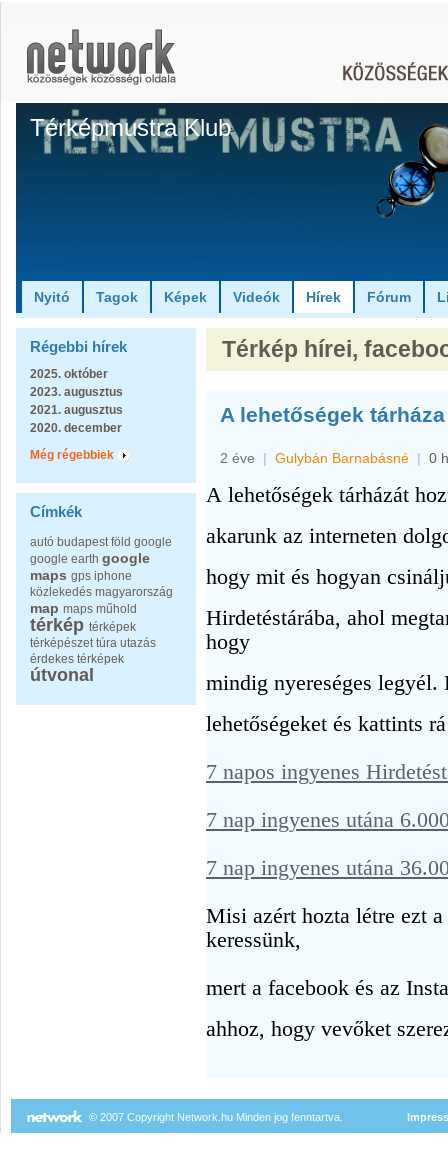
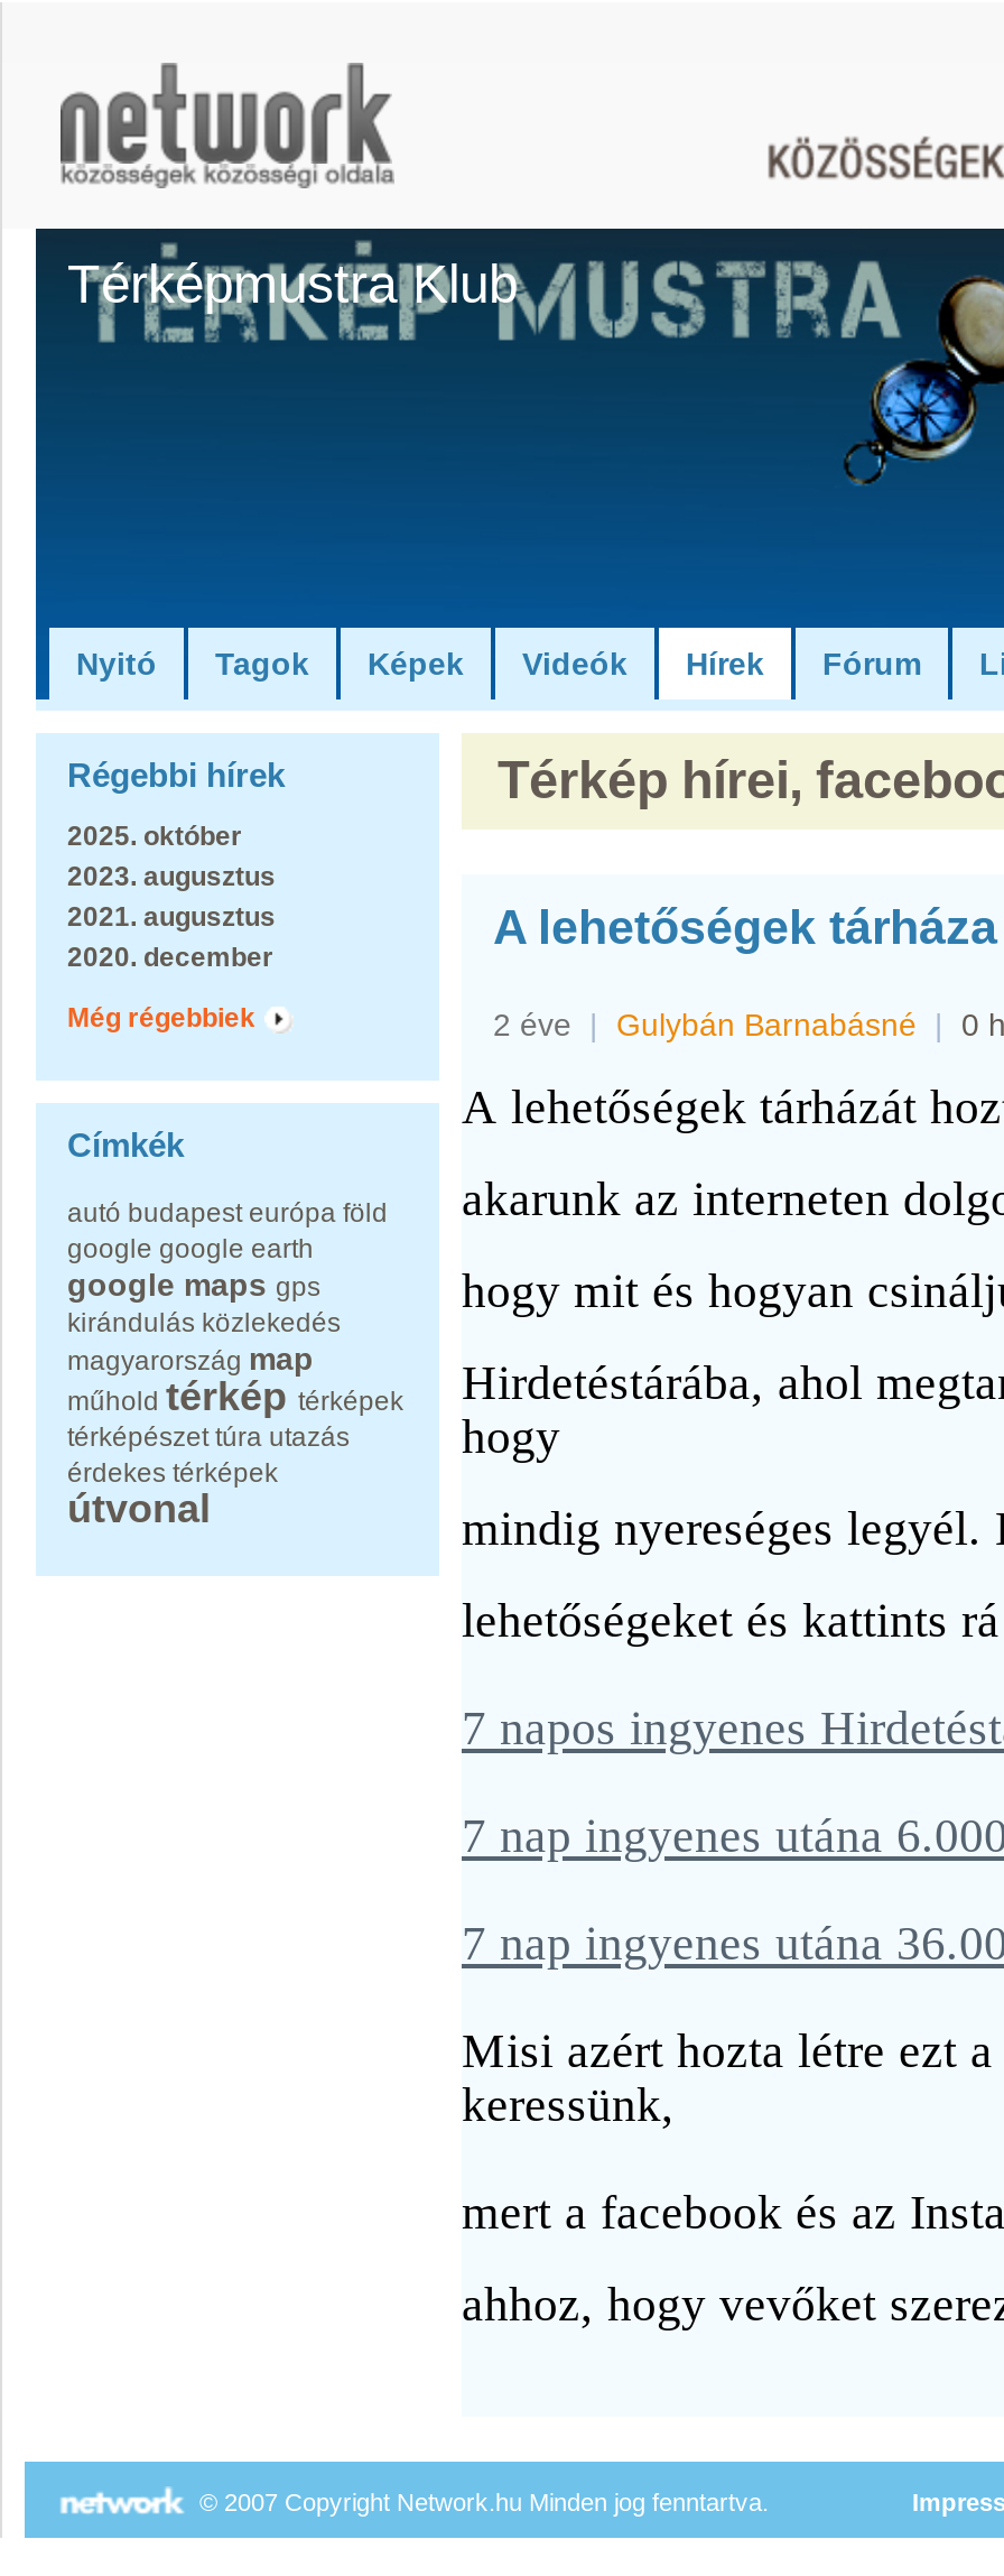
[30,535,173,635] autó budapest föld google | google earth google | maps gps iphone | közlekedés magyarország | map maps műhold | térkép térképek -> [67,1197,403,1419] autó budapest európa föld | google google earth | google maps gps | kirándulás közlekedés | magyarország map | műhold térkép térképek

